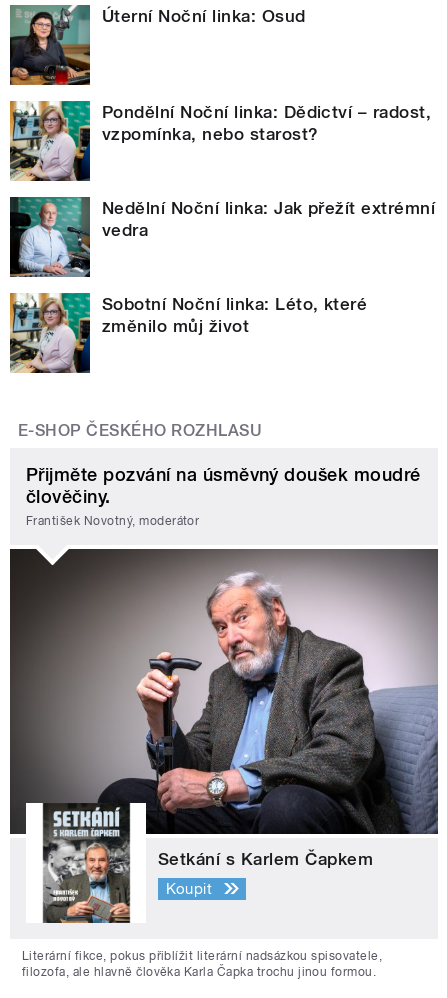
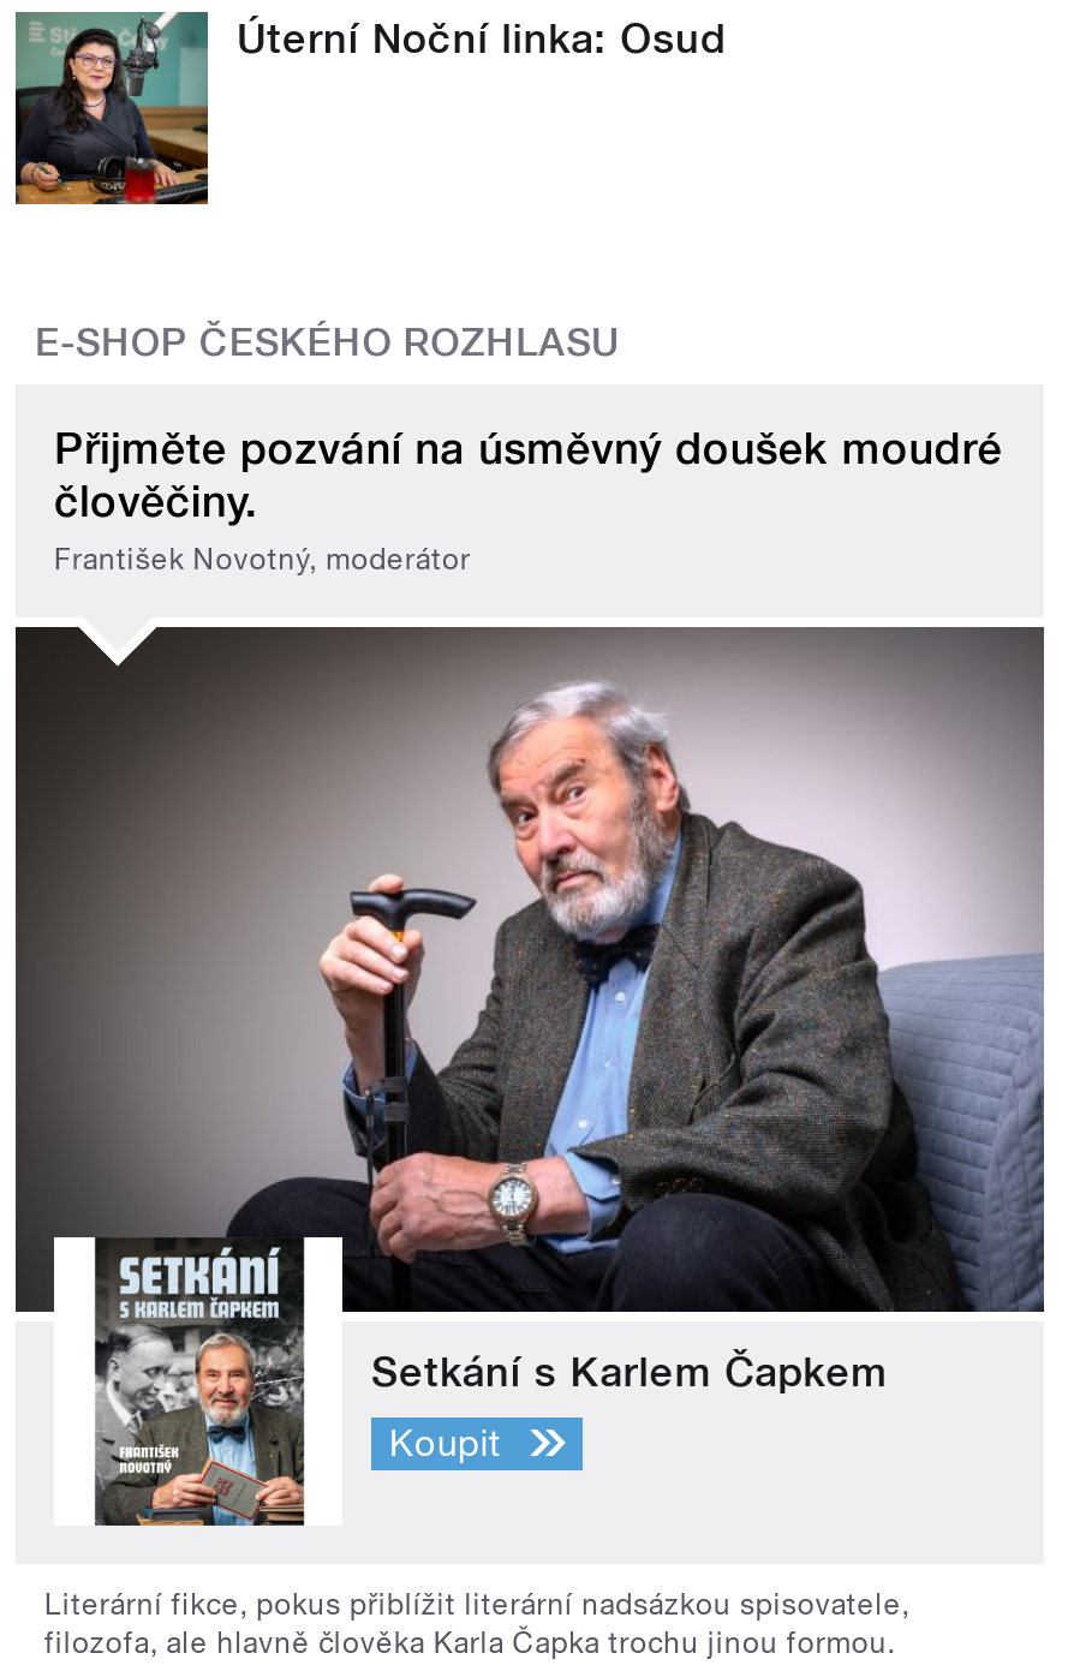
[9,100,431,182] [image] | Pondělní Noční linka: Dědictví – radost, | vzpomínka, nebo starost? -> none
[9,196,435,278] [image] | Nedělní Noční linka: Jak přežít extrémní | vedra -> none
[9,292,367,374] [image] | Sobotní Noční linka: Léto, které | změnilo můj život -> none

